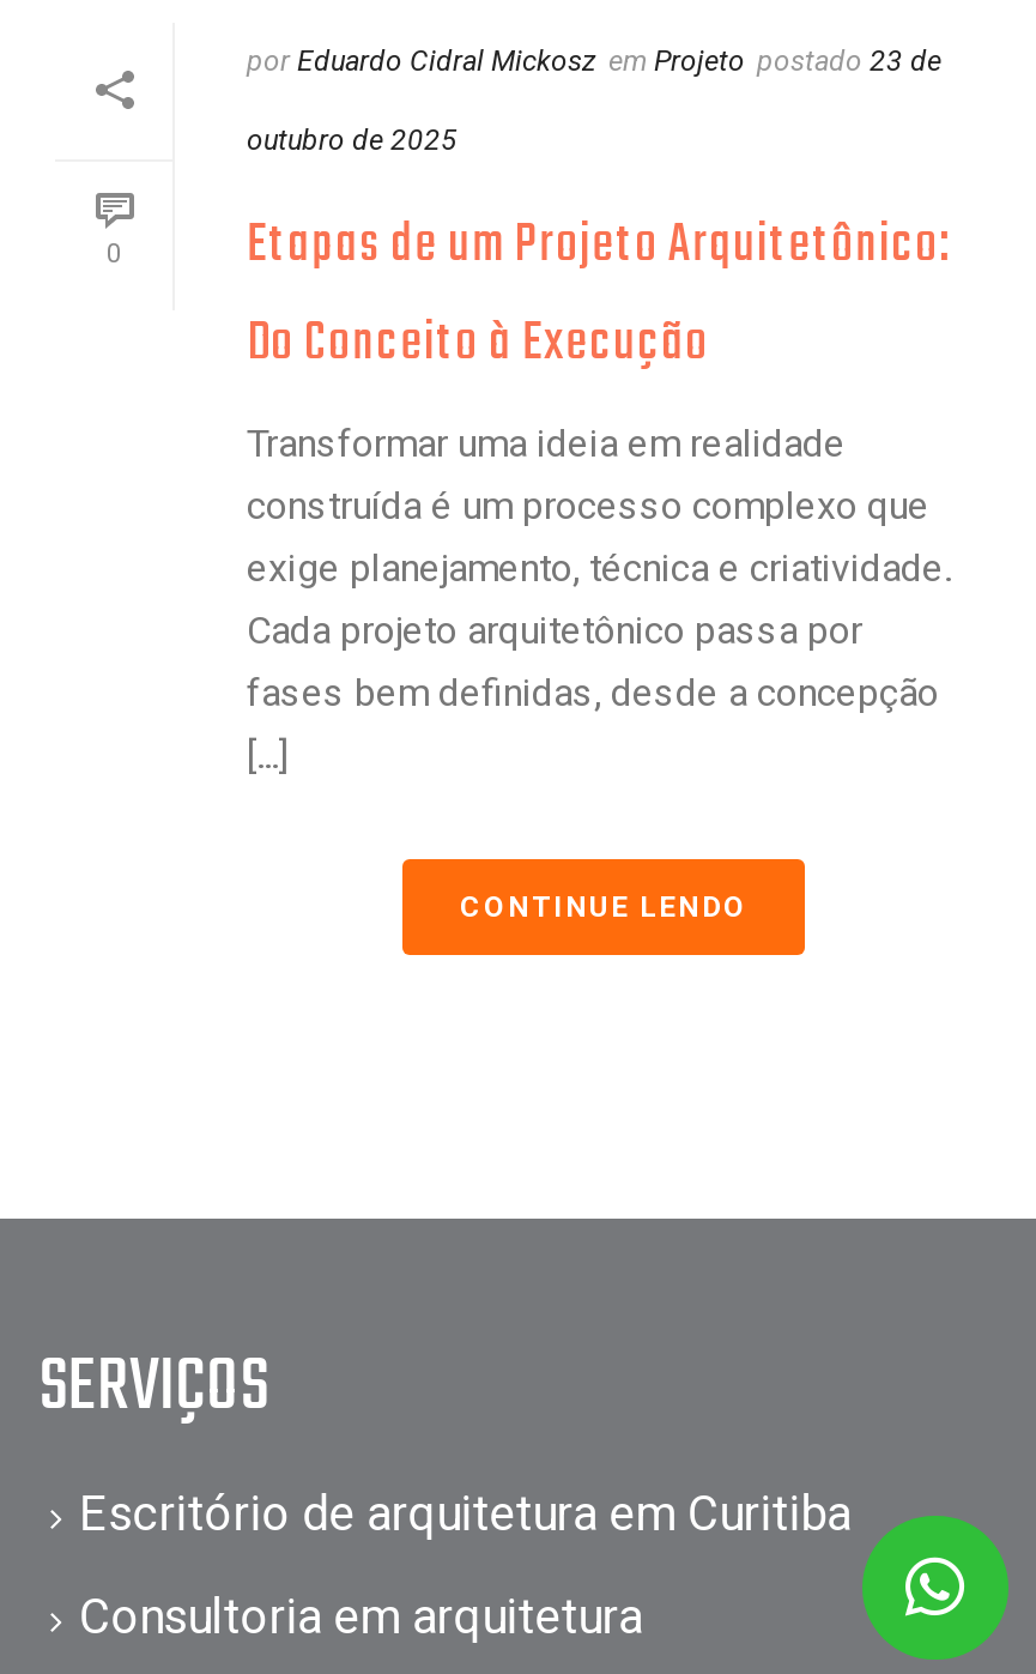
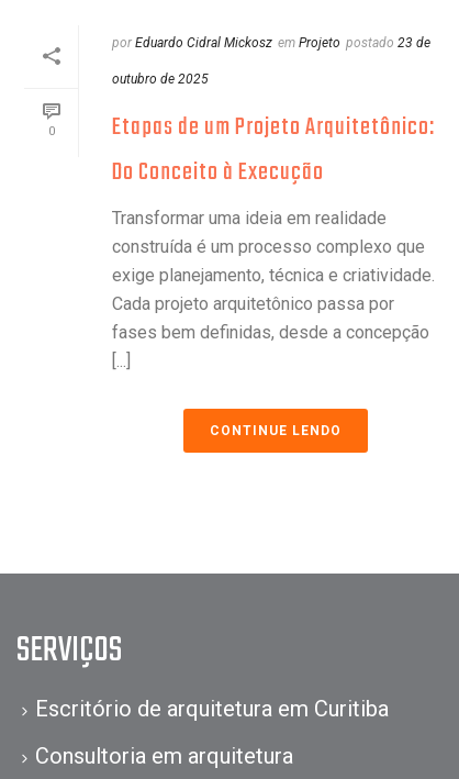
[862,1516,1008,1660] [image] -> none

